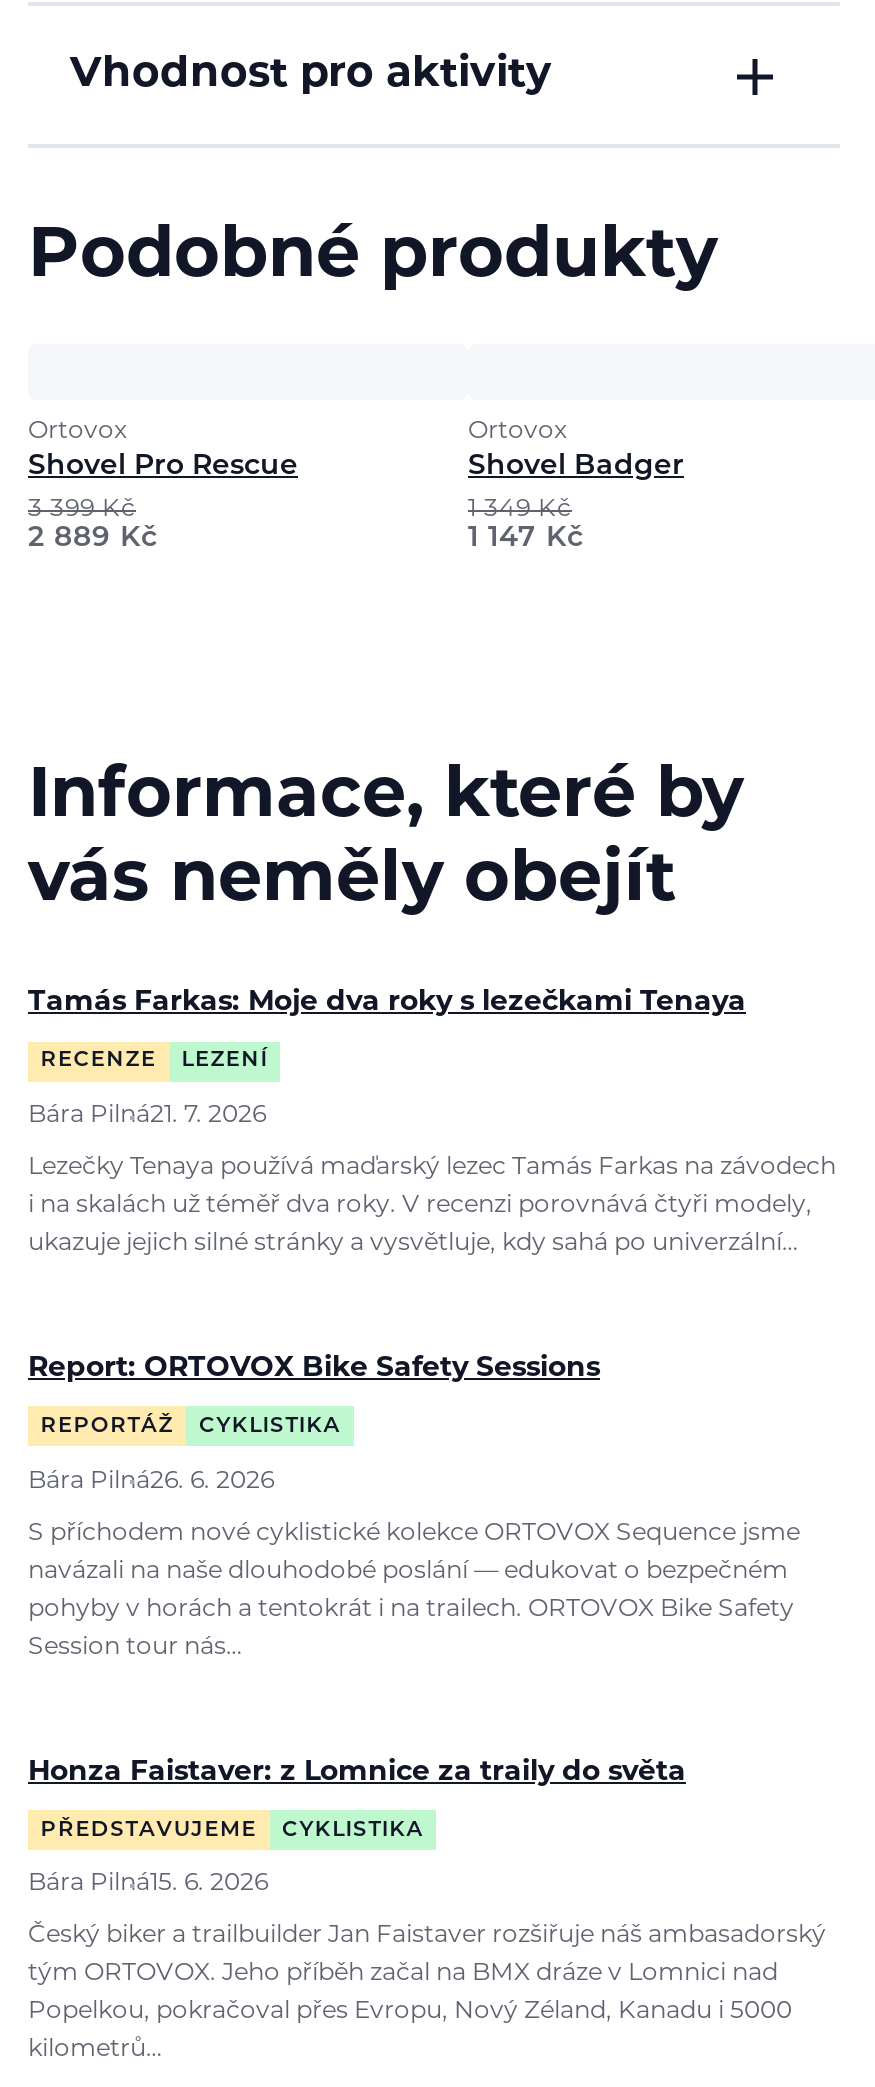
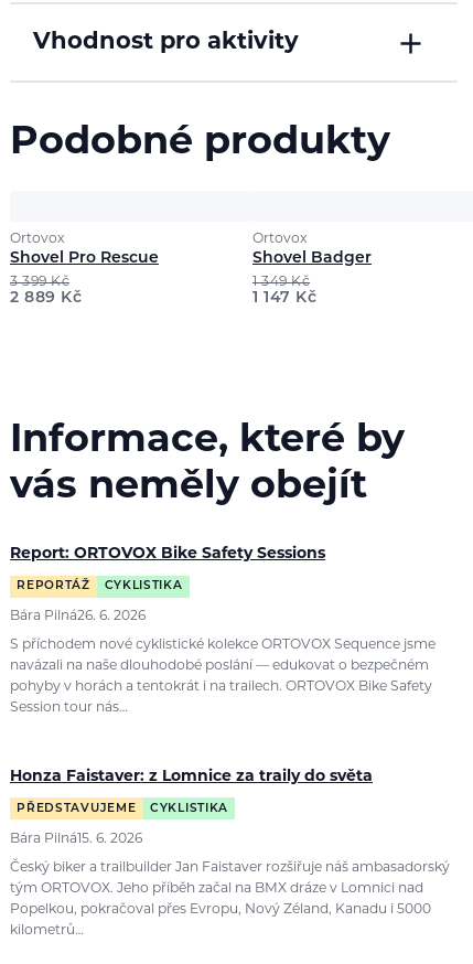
[28,989,836,1256] Tamás Farkas: Moje dva roky s lezečkami Tenaya | RECENZE | LEZENÍ | Bára Pilná21. 7. 2026 | Lezečky Tenaya používá maďarský lezec Tamás Farkas na závodech | i na skalách už téměř dva roky. V recenzi porovnává čtyři modely, | ukazuje jejich silné stránky a vysvětluje, kdy sahá po univerzální… -> none

